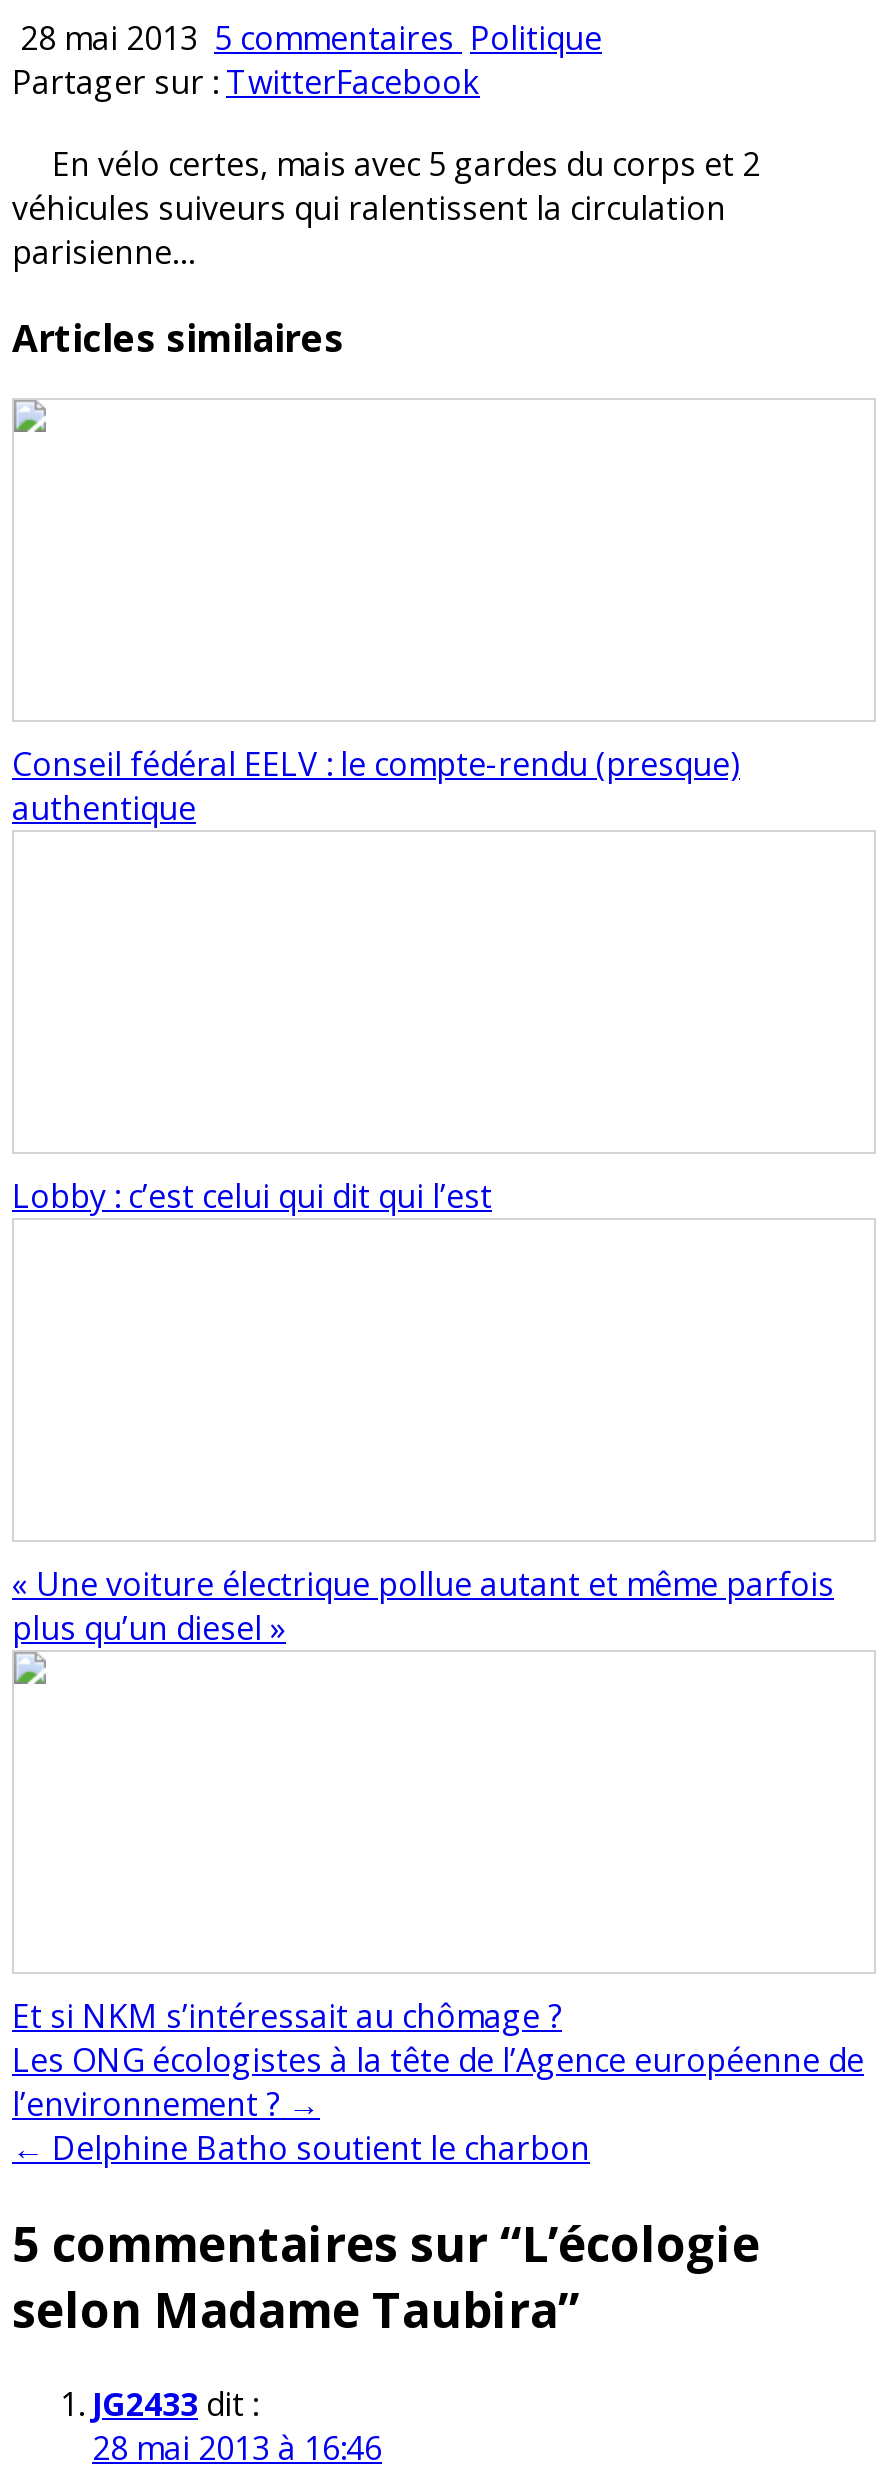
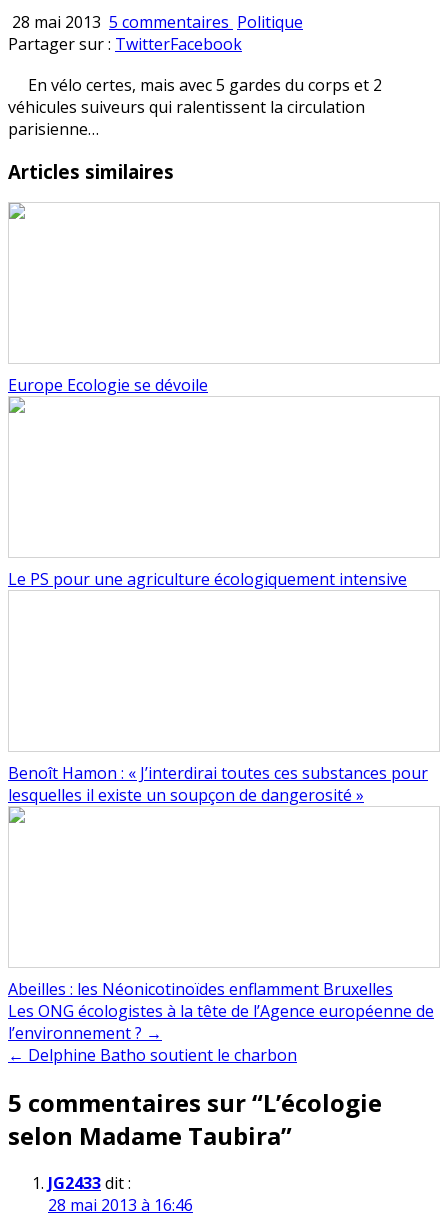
[12,742,740,830] Conseil fédéral EELV : le compte-rendu (presque) | authentique -> [8,374,208,396] Europe Ecologie se dévoile
[12,1174,492,1218] Lobby : c’est celui qui dit qui l’est -> [8,568,407,590] Le PS pour une agriculture écologiquement intensive
[12,1562,834,1650] « Une voiture électrique pollue autant et même parfois | plus qu’un diesel » -> [8,762,428,806] Benoît Hamon : « J’interdirai toutes ces substances pour | lesquelles il existe un soupçon de dangerosité »
[12,1994,562,2038] Et si NKM s’intéressait au chômage ? -> [8,978,393,1000] Abeilles : les Néonicotinoïdes enflamment Bruxelles

